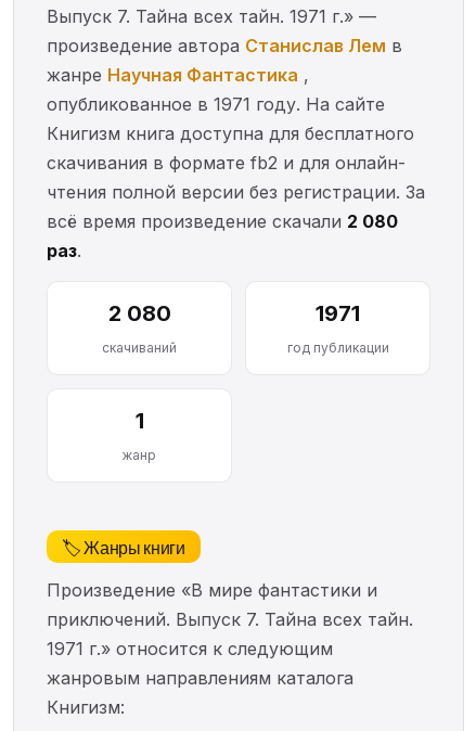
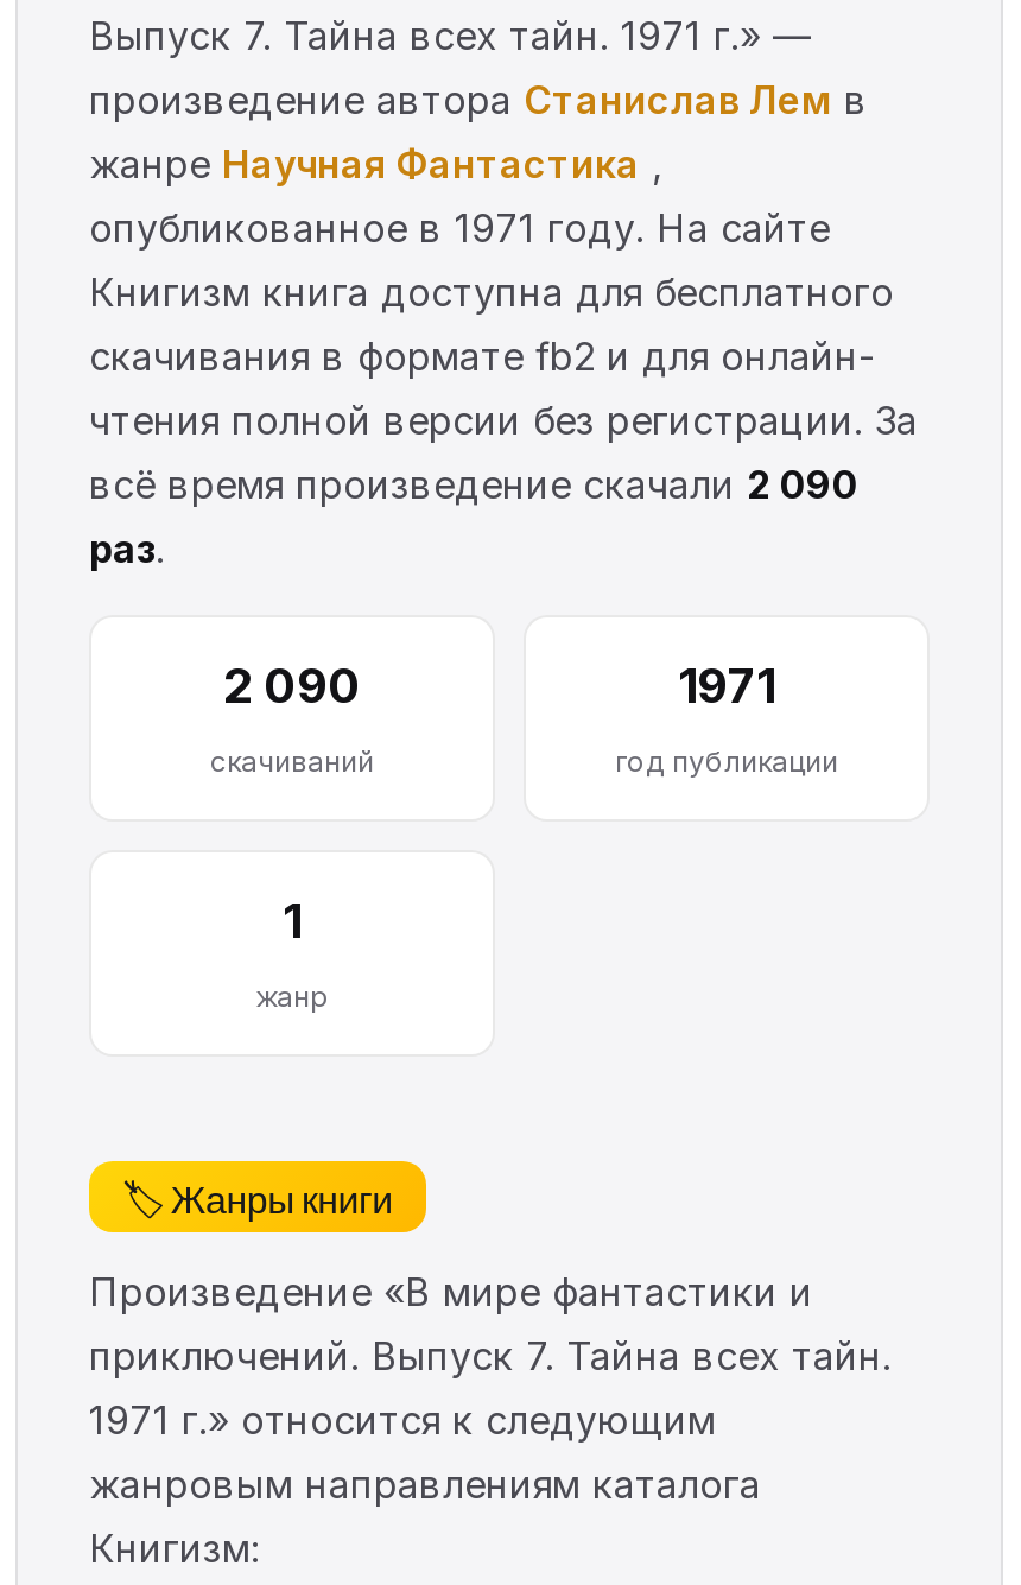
[47,211,398,233] всё время произведение скачали 2 080 -> [89,462,858,509] всё время произведение скачали 2 090
[108,301,171,327] 2 080 -> [223,659,361,716] 2 090

